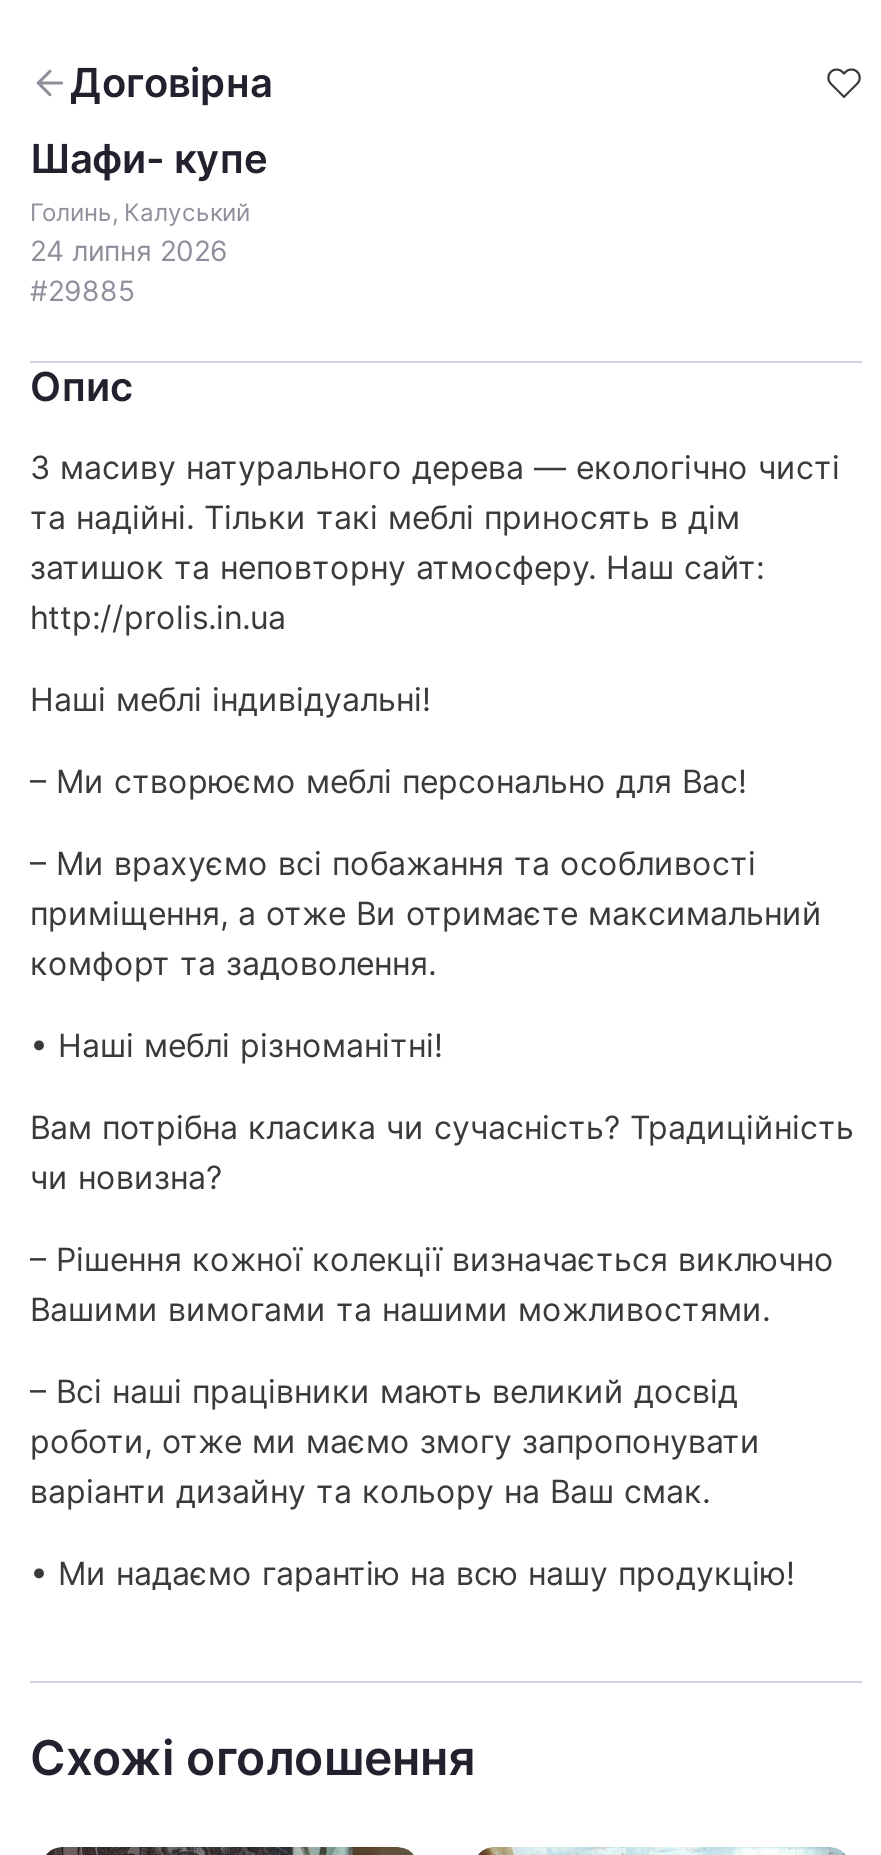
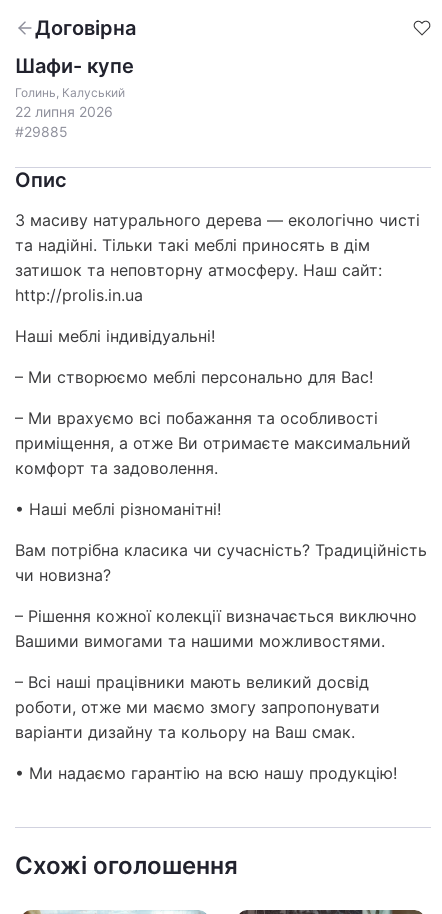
[30,234,228,268] 24 липня 2026 -> [15,103,113,120] 22 липня 2026

